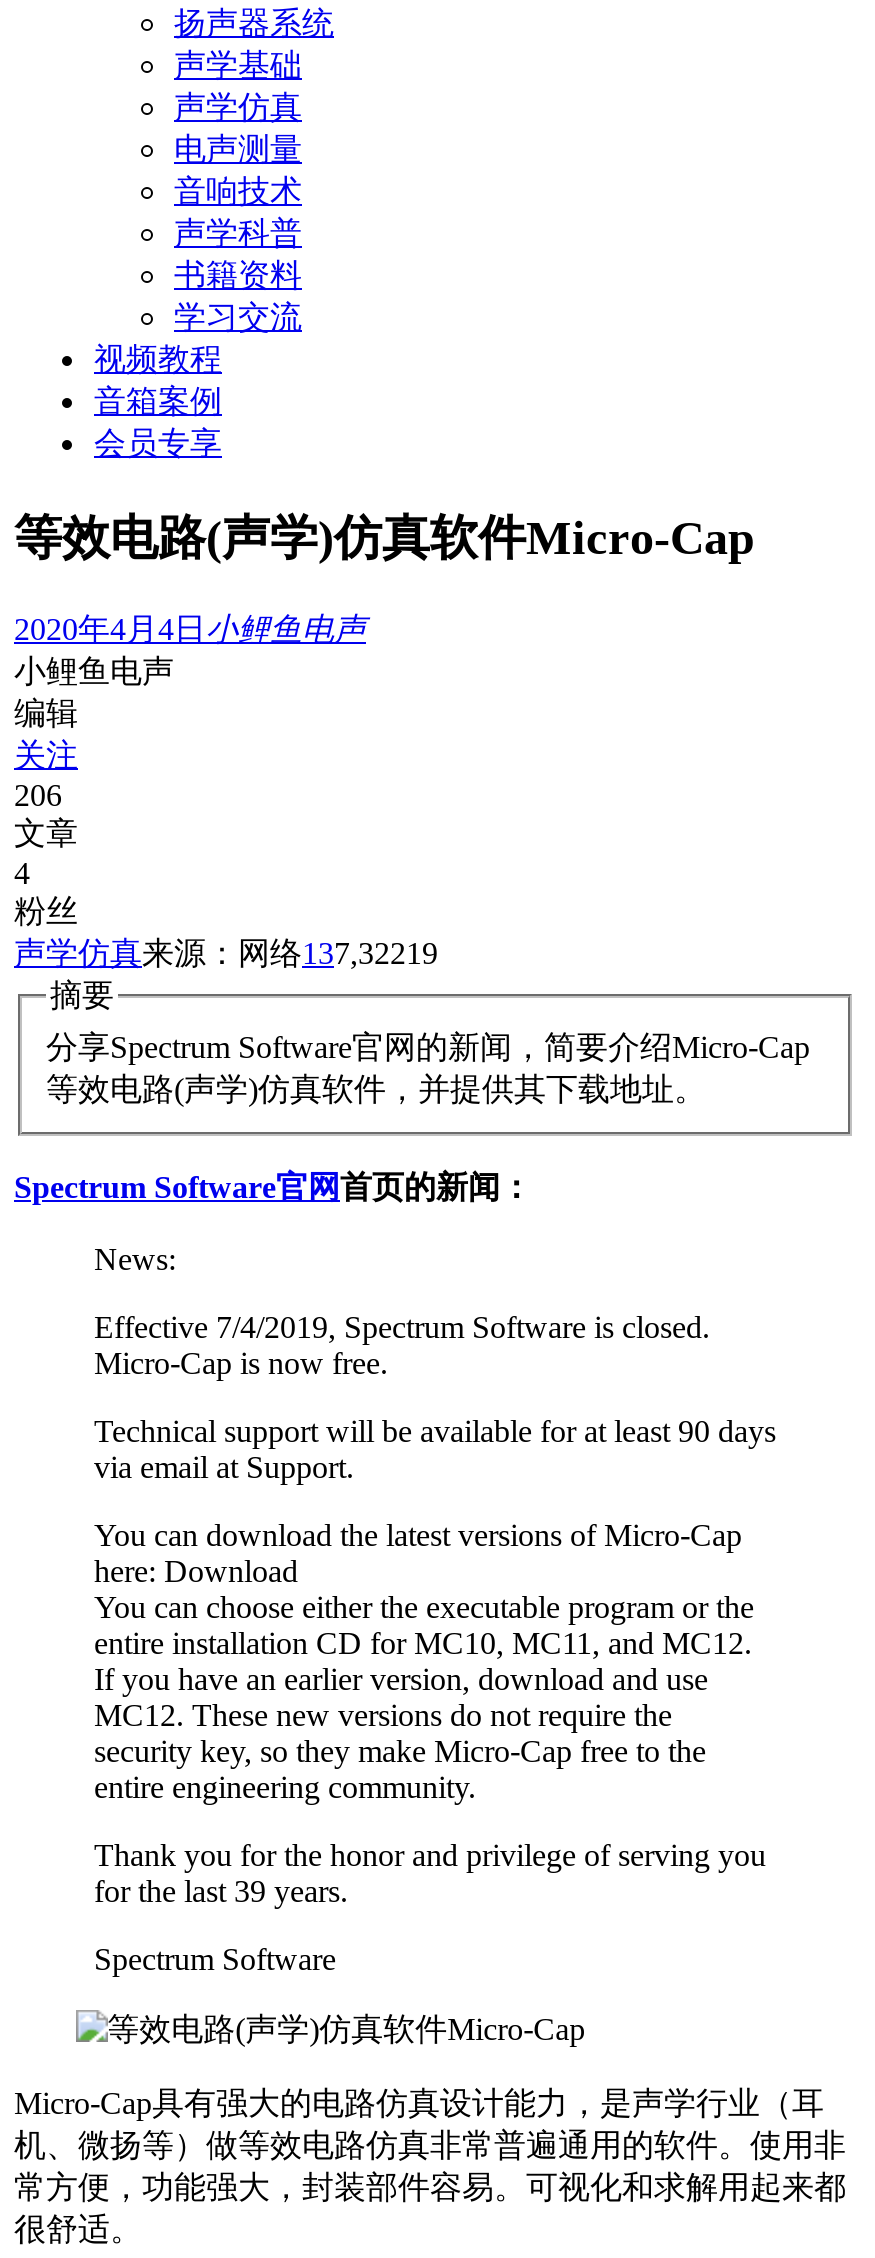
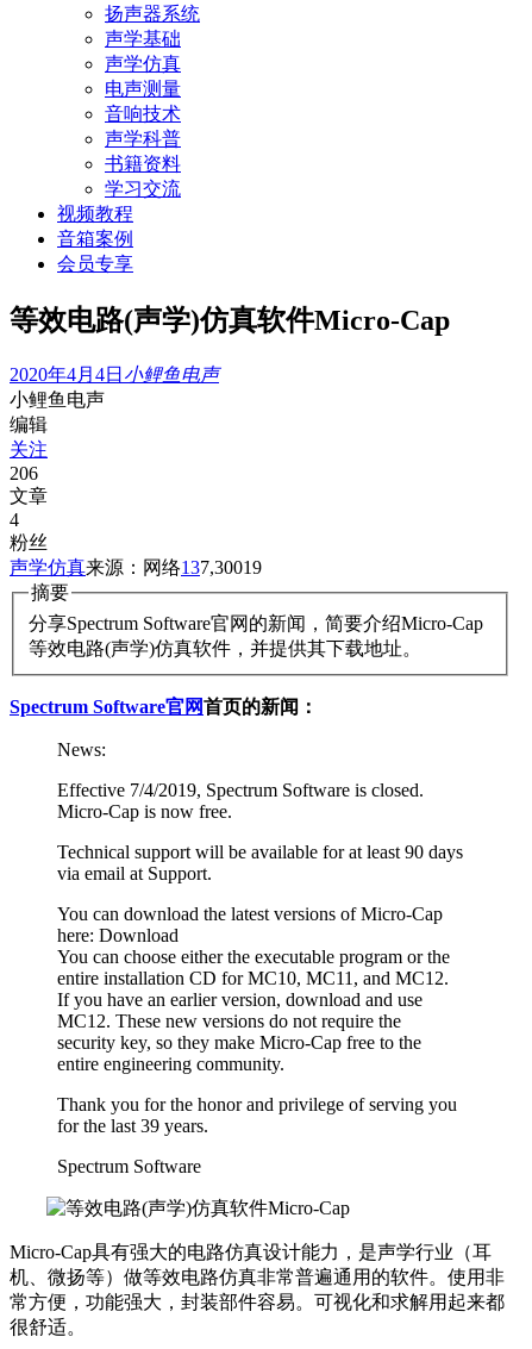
[14,936,438,970] 声学仿真来源：网络137,32219 -> [10,557,262,577] 声学仿真来源：网络137,30019

